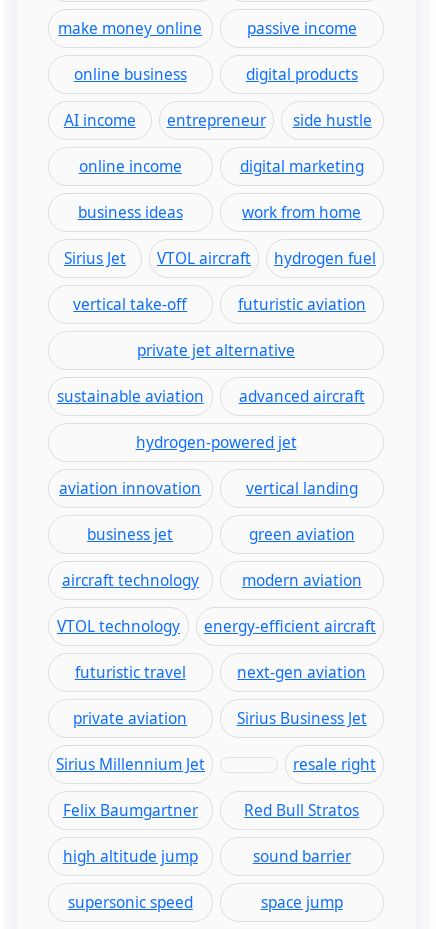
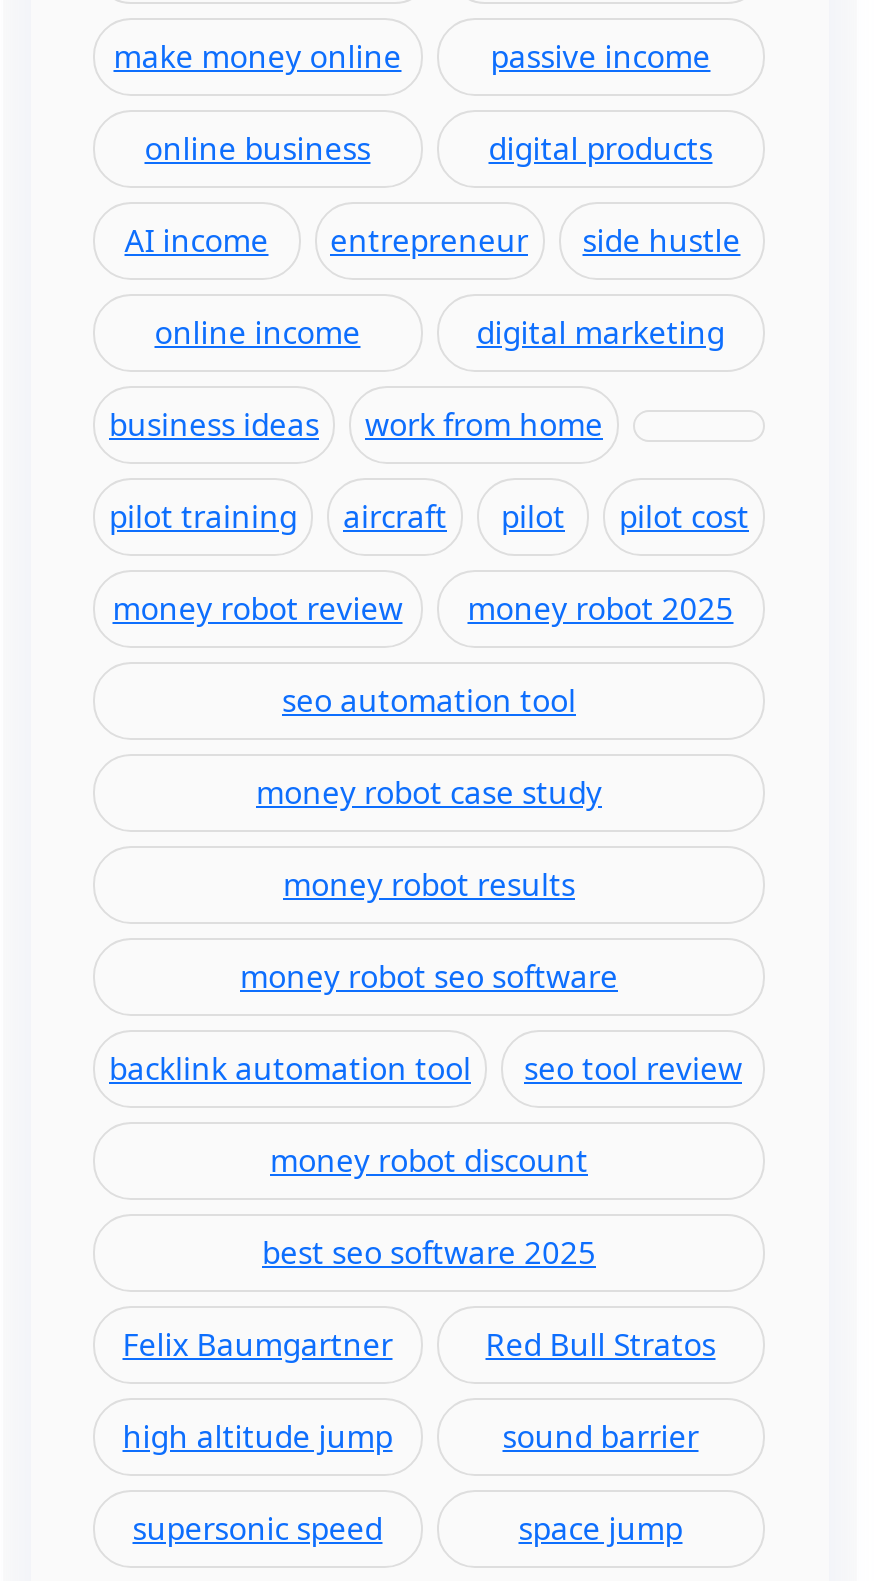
[56,248,376,775] Sirius Jet | VTOL aircraft | hydrogen fuel | vertical take-off | futuristic aviation | private jet alternative | sustainable aviation | advanced aircraft | hydrogen-powered jet | aviation innovation | vertical landing | business jet | green aviation | aircraft technology | modern aviation | VTOL technology | energy-efficient aircraft | futuristic travel | next-gen aviation | private aviation | Sirius Business Jet | Sirius Millennium Jet | resale right -> [109,497,749,1275] pilot training | aircraft | pilot | pilot cost | money robot review | money robot 2025 | seo automation tool | money robot case study | money robot results | money robot seo software | backlink automation tool | seo tool review | money robot discount | best seo software 2025

